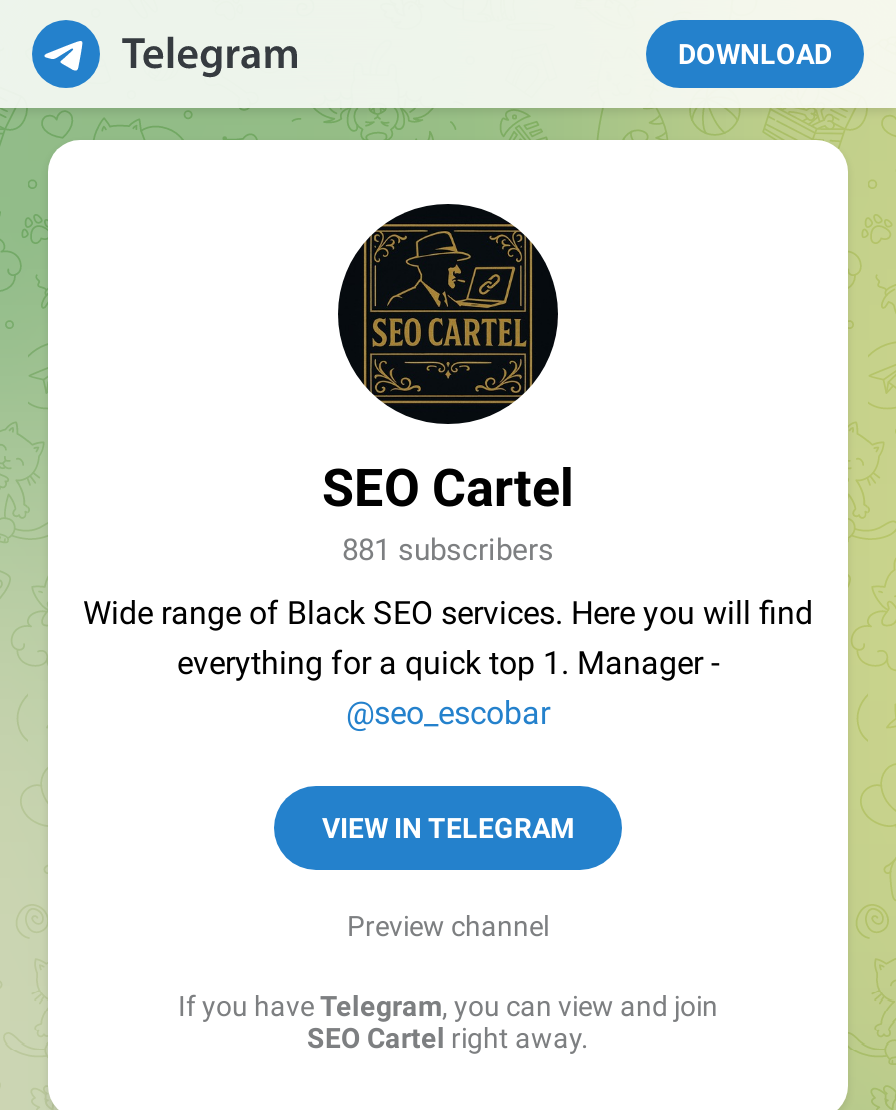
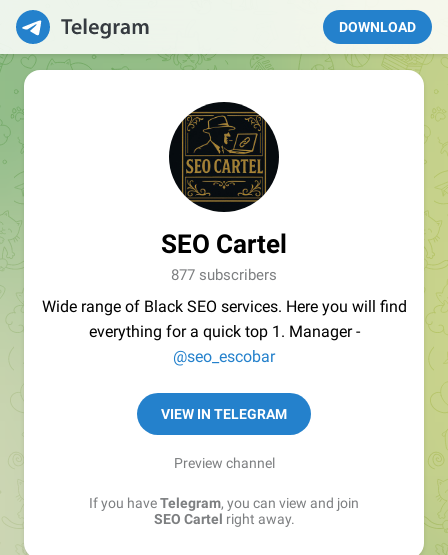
[342,532,554,568] 881 subscribers -> [171,266,277,284] 877 subscribers

